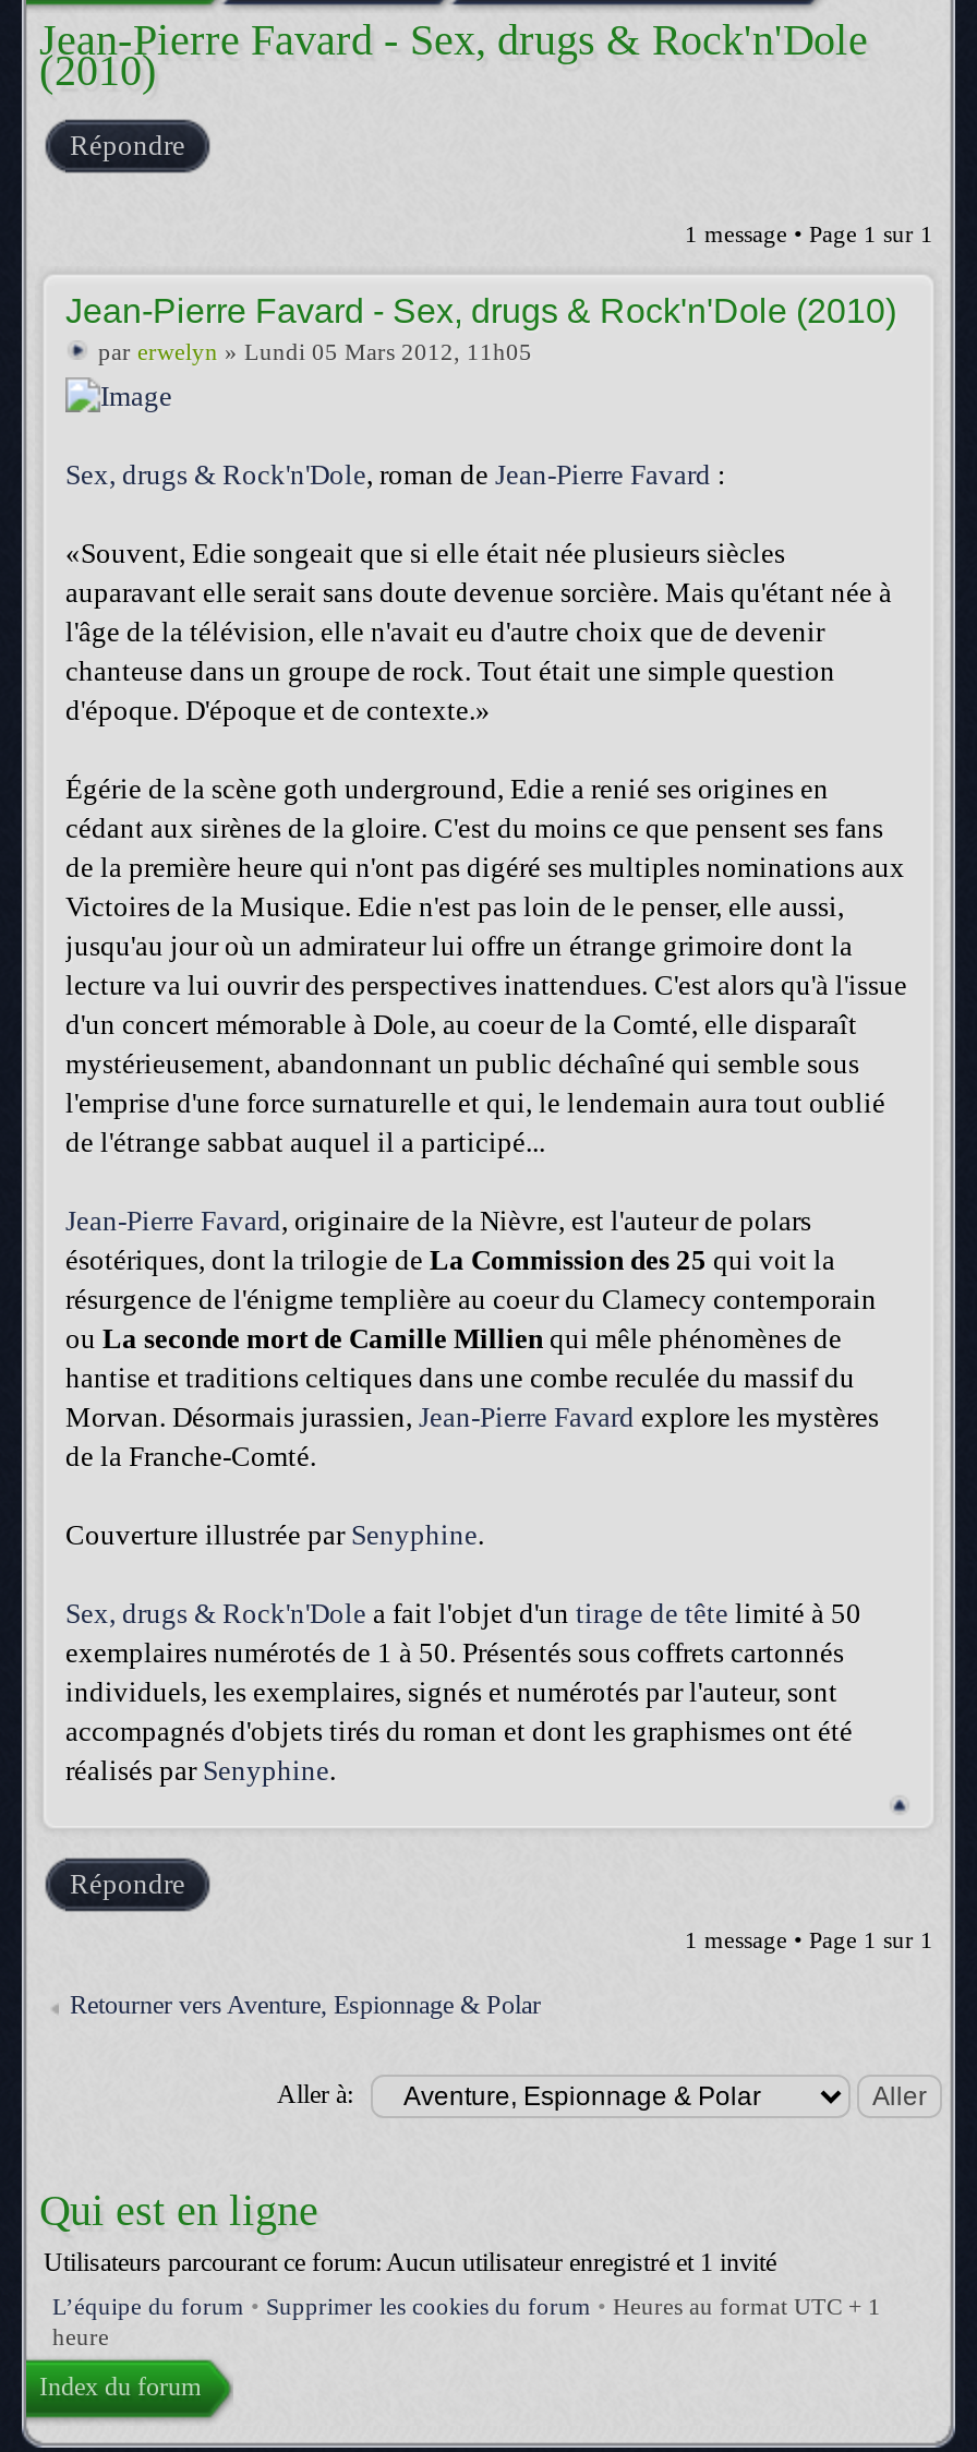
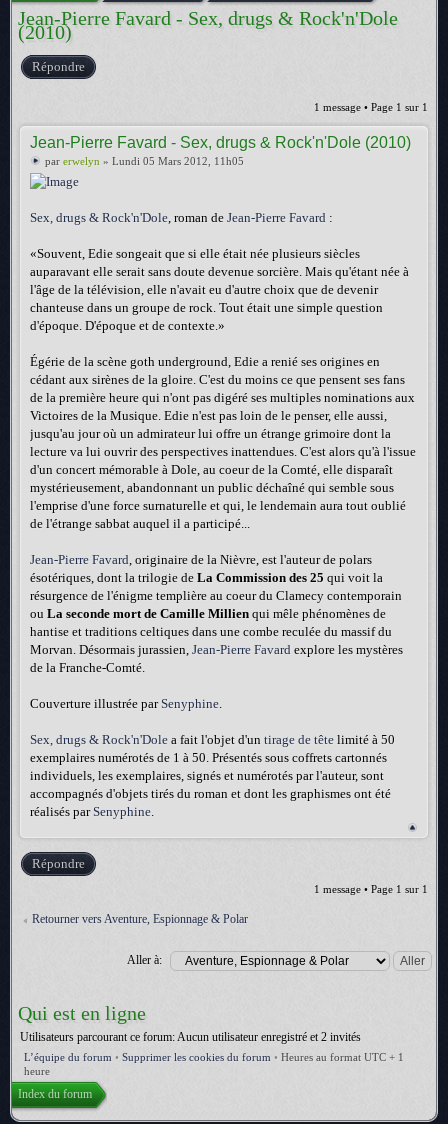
[44,2247,776,2277] Utilisateurs parcourant ce forum: Aucun utilisateur enregistré et 1 invité -> [20,1030,361,1044] Utilisateurs parcourant ce forum: Aucun utilisateur enregistré et 2 invités

